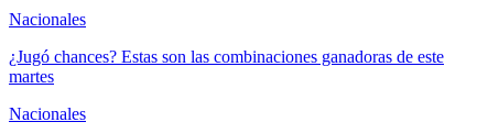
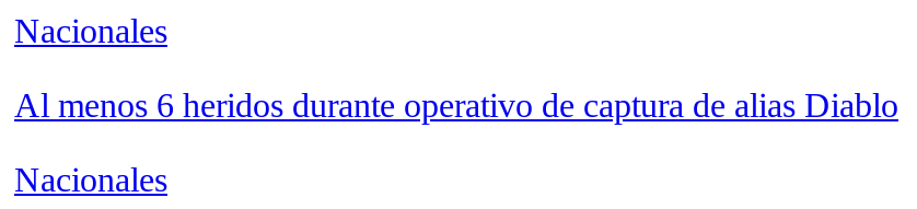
[9,47,444,86] ¿Jugó chances? Estas son las combinaciones ganadoras de este | martes -> [14,87,898,124] Al menos 6 heridos durante operativo de captura de alias Diablo

